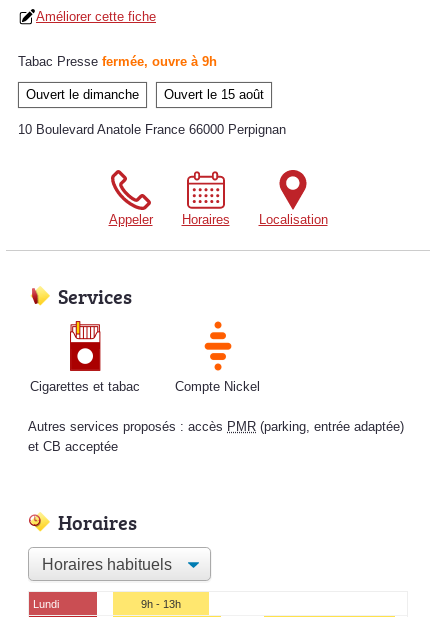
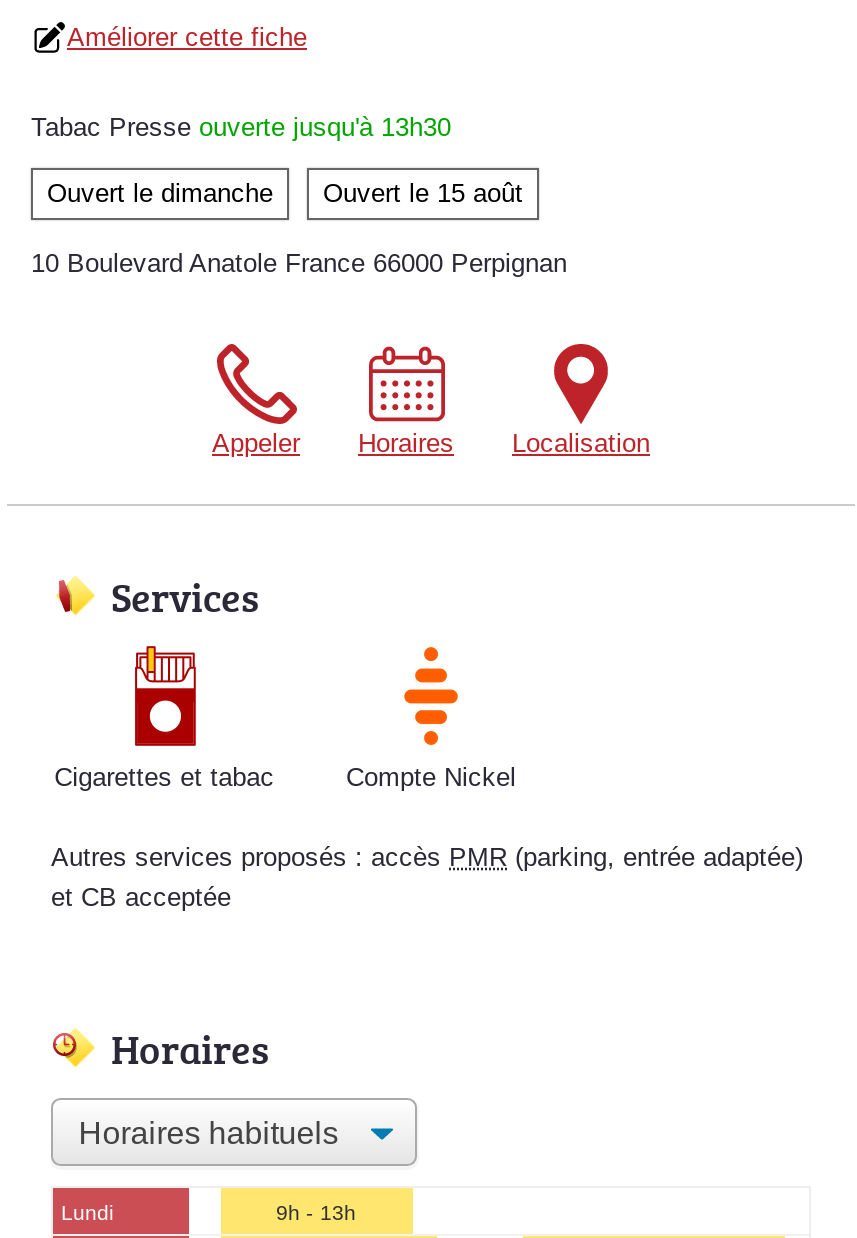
[18,54,217,69] Tabac Presse fermée, ouvre à 9h -> [31,113,451,143] Tabac Presse ouverte jusqu'à 13h30

